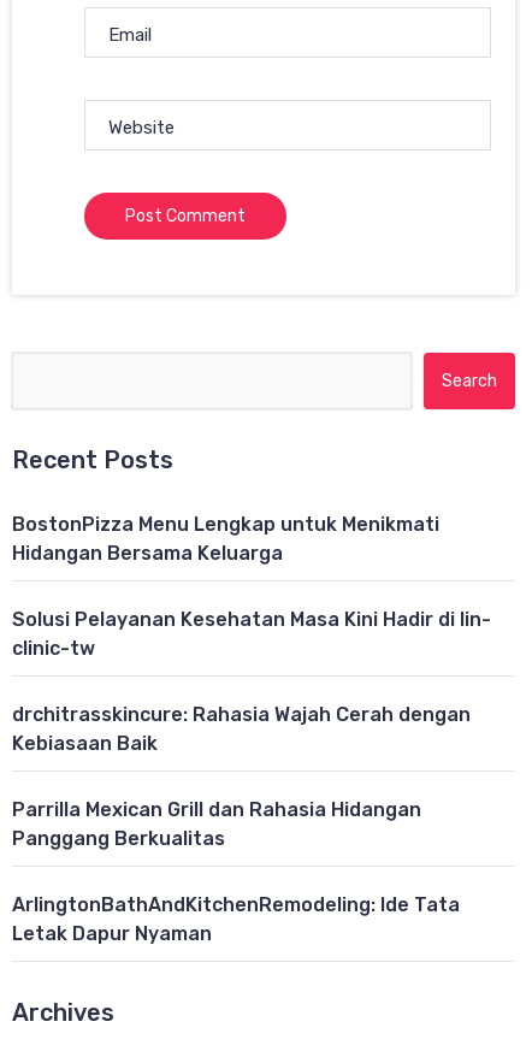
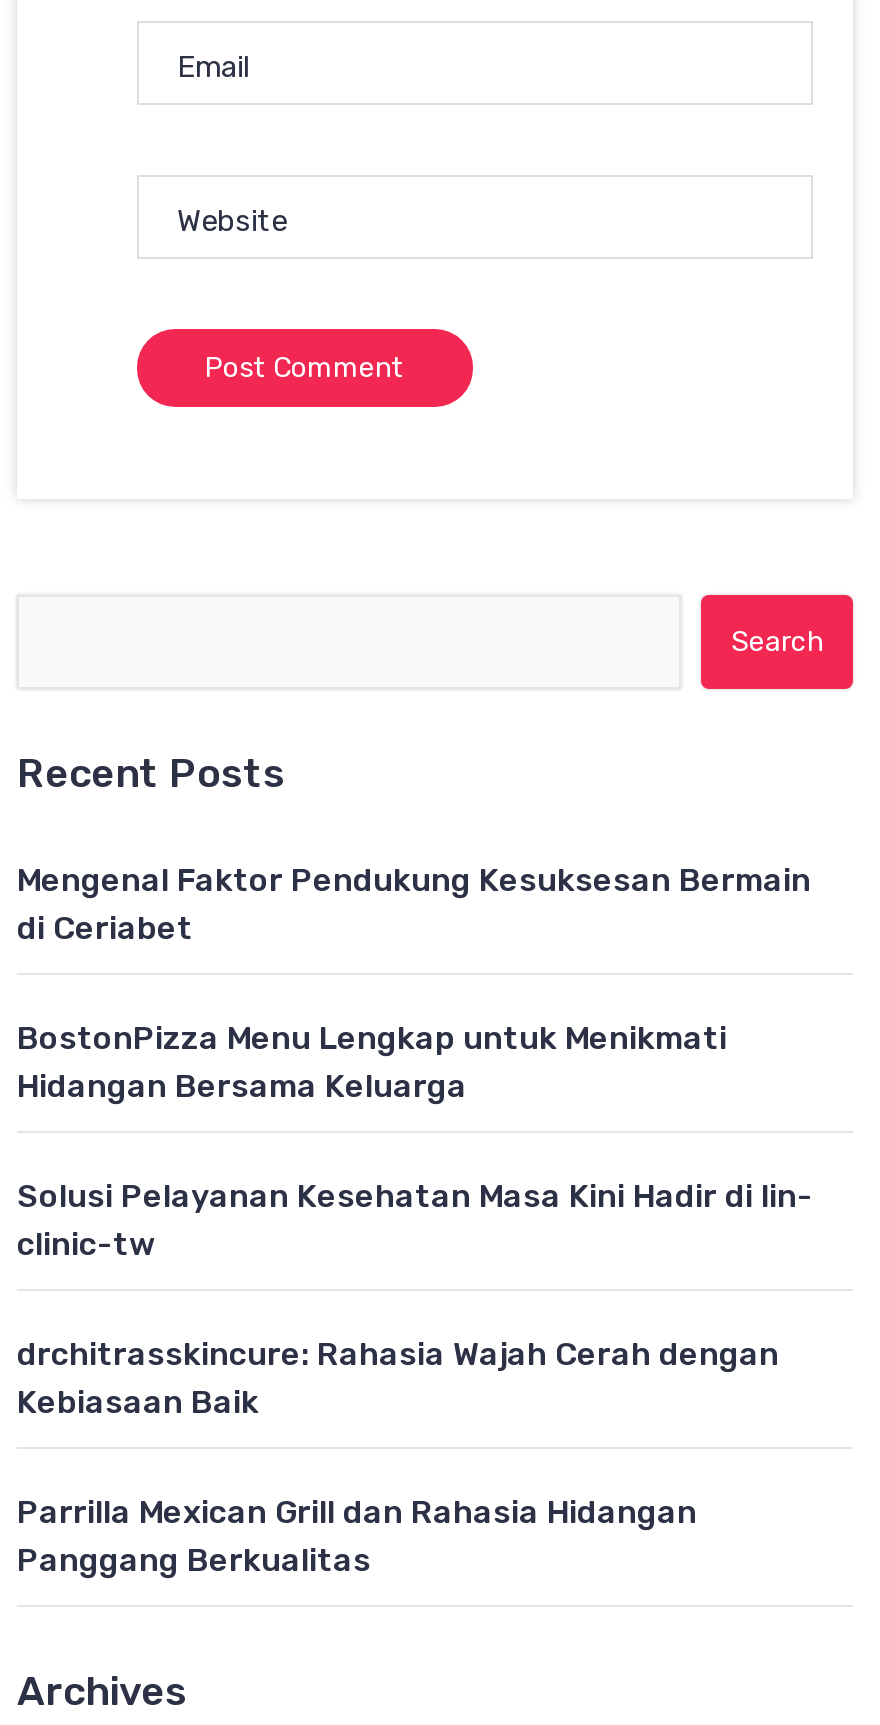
none -> [17,861,811,947] Mengenal Faktor Pendukung Kesuksesan Bermain | di Ceriabet
moved [12,513,491,850] -> [17,1019,813,1579]: BostonPizza Menu Lengkap untuk Menikmati | Hidangan Bersama Keluarga | Solusi Pelayanan Kesehatan Masa Kini Hadir di lin- | clinic-tw | drchitrasskincure: Rahasia Wajah Cerah dengan | Kebiasaan Baik | Parrilla Mexican Grill dan Rahasia Hidangan | Panggang Berkualitas
[12,893,460,945] ArlingtonBathAndKitchenRemodeling: Ide Tata | Letak Dapur Nyaman -> none

